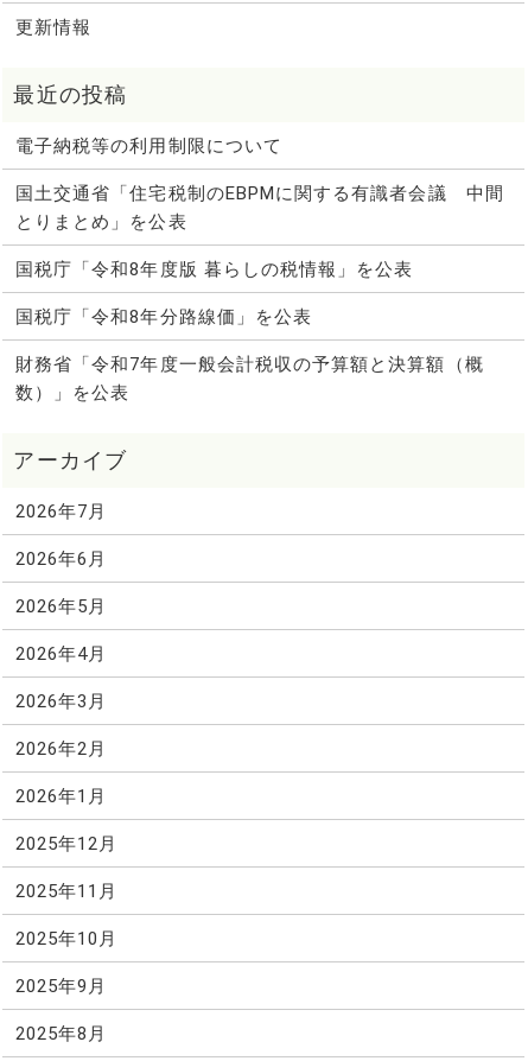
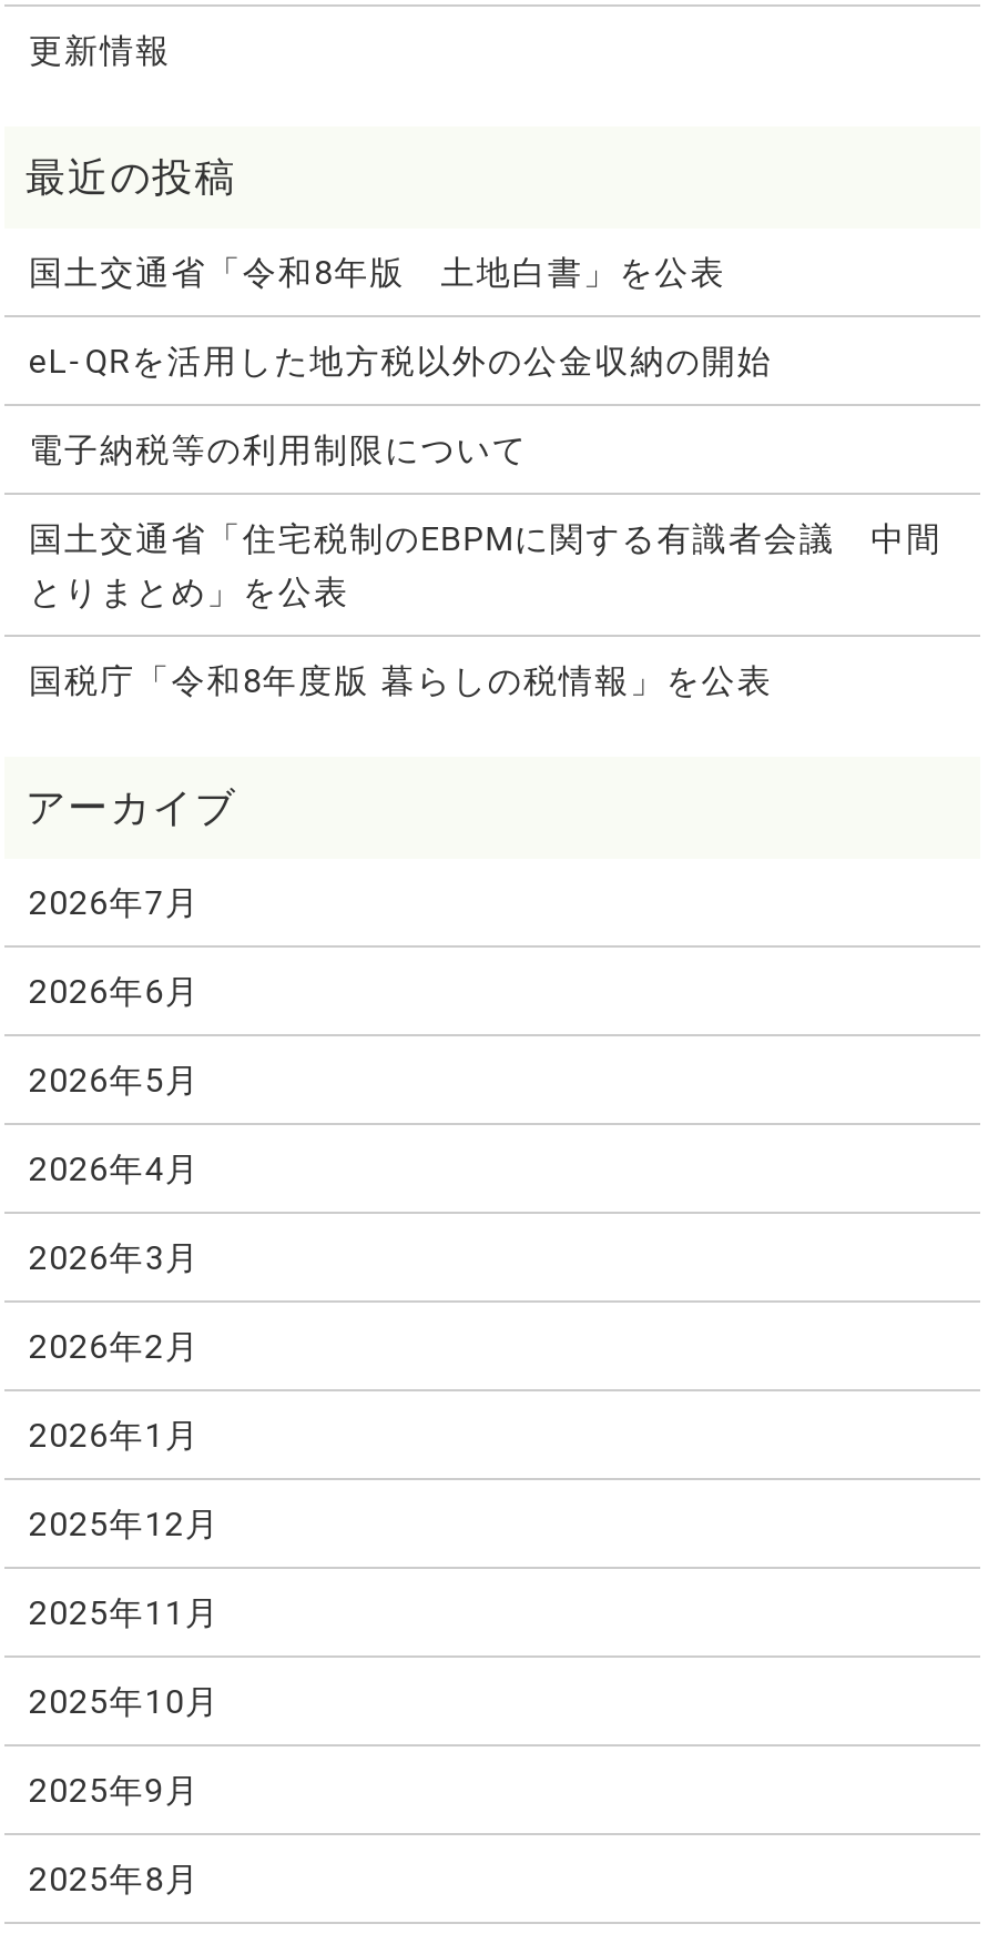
none -> [29,253,773,381] 国土交通省「令和8年版 土地白書」を公表 | eL-QRを活用した地方税以外の公金収納の開始
moved [15,135,504,280] -> [29,430,942,701]: 電子納税等の利用制限について | 国土交通省「住宅税制のEBPMに関する有識者会議 中間 | とりまとめ」を公表 | 国税庁「令和8年度版 暮らしの税情報」を公表
[15,306,484,403] 国税庁「令和8年分路線価」を公表 | 財務省「令和7年度一般会計税収の予算額と決算額（概 | 数）」を公表 -> none

